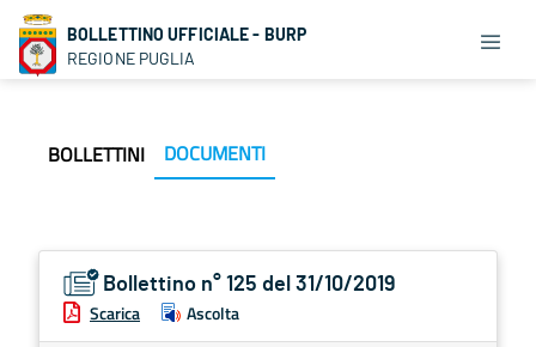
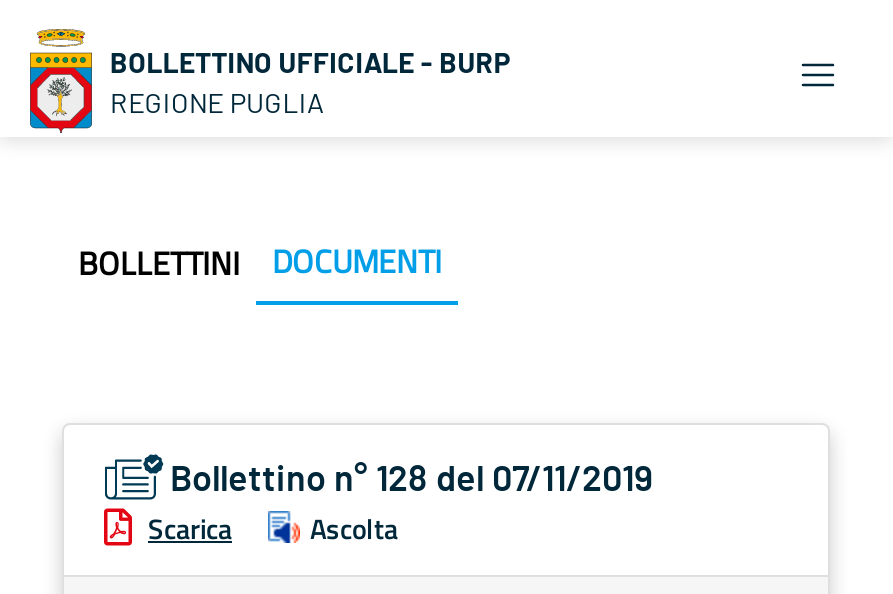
[103,274,395,296] Bollettino n° 125 del 31/10/2019 -> [170,463,652,499] Bollettino n° 128 del 07/11/2019

